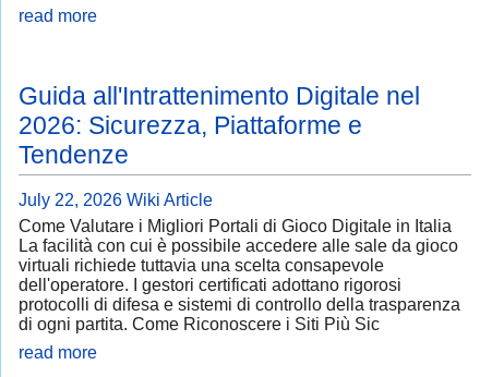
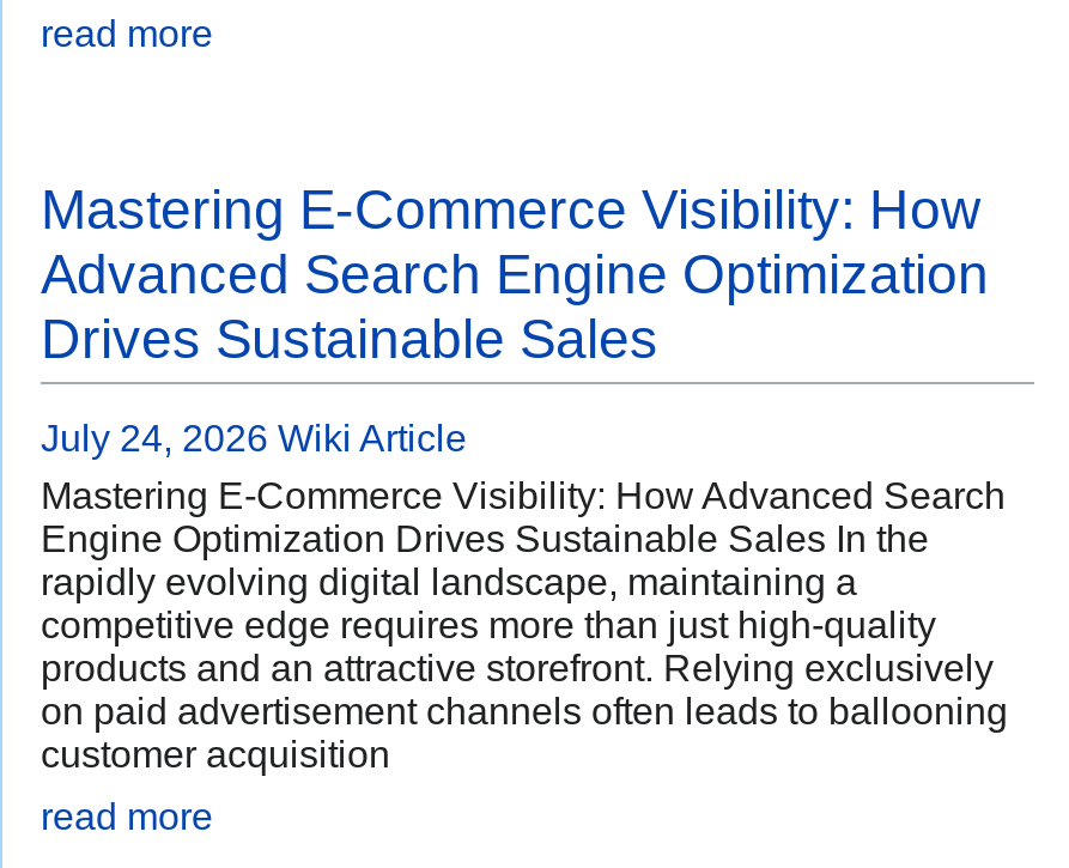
[19,82,420,169] Guida all'Intrattenimento Digitale nel | 2026: Sicurezza, Piattaforme e | Tendenze -> [41,179,989,370] Mastering E-Commerce Visibility: How | Advanced Search Engine Optimization | Drives Sustainable Sales
[19,190,460,334] July 22, 2026 Wiki Article | Come Valutare i Migliori Portali di Gioco Digitale in Italia | La facilità con cui è possibile accedere alle sale da gioco | virtuali richiede tuttavia una scelta consapevole | dell'operatore. I gestori certificati adottano rigorosi | protocolli di difesa e sistemi di controllo della trasparenza | di ogni partita. Come Riconoscere i Siti Più Sic -> [41,417,1008,775] July 24, 2026 Wiki Article | Mastering E-Commerce Visibility: How Advanced Search | Engine Optimization Drives Sustainable Sales In the | rapidly evolving digital landscape, maintaining a | competitive edge requires more than just high-quality | products and an attractive storefront. Relying exclusively | on paid advertisement channels often leads to ballooning | customer acquisition

